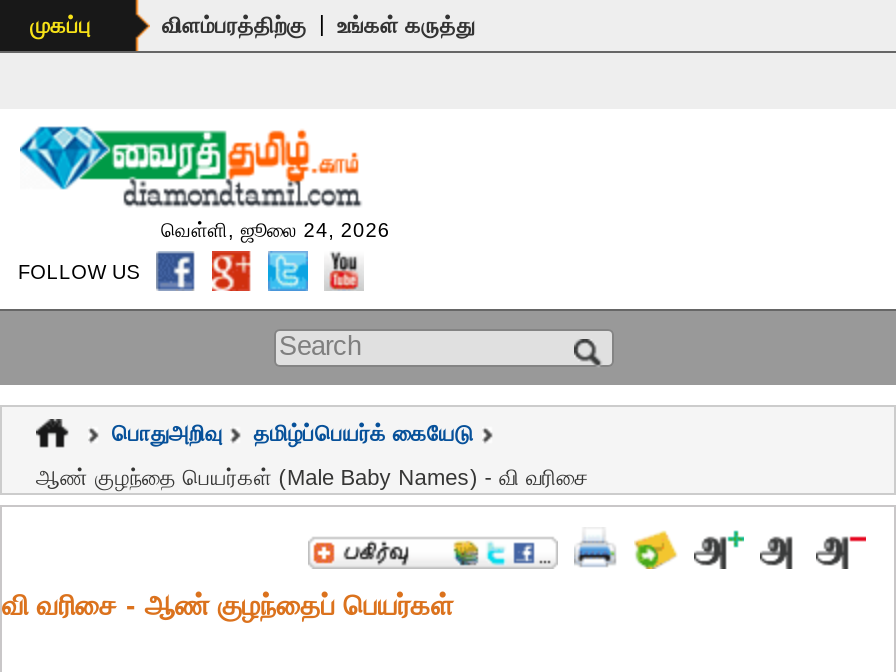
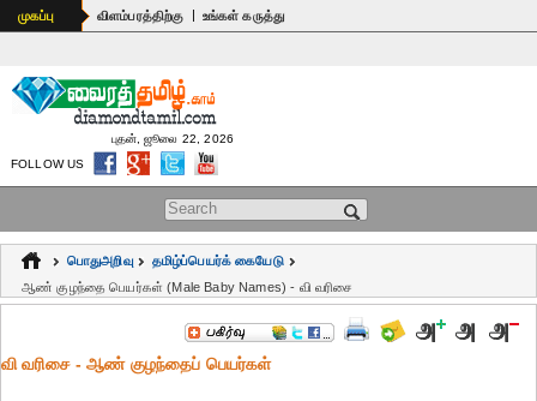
[155,219,390,241] வெள்ளி, ஜூலை 24, 2026 -> [107,132,234,145] புதன், ஜூலை 22, 2026

